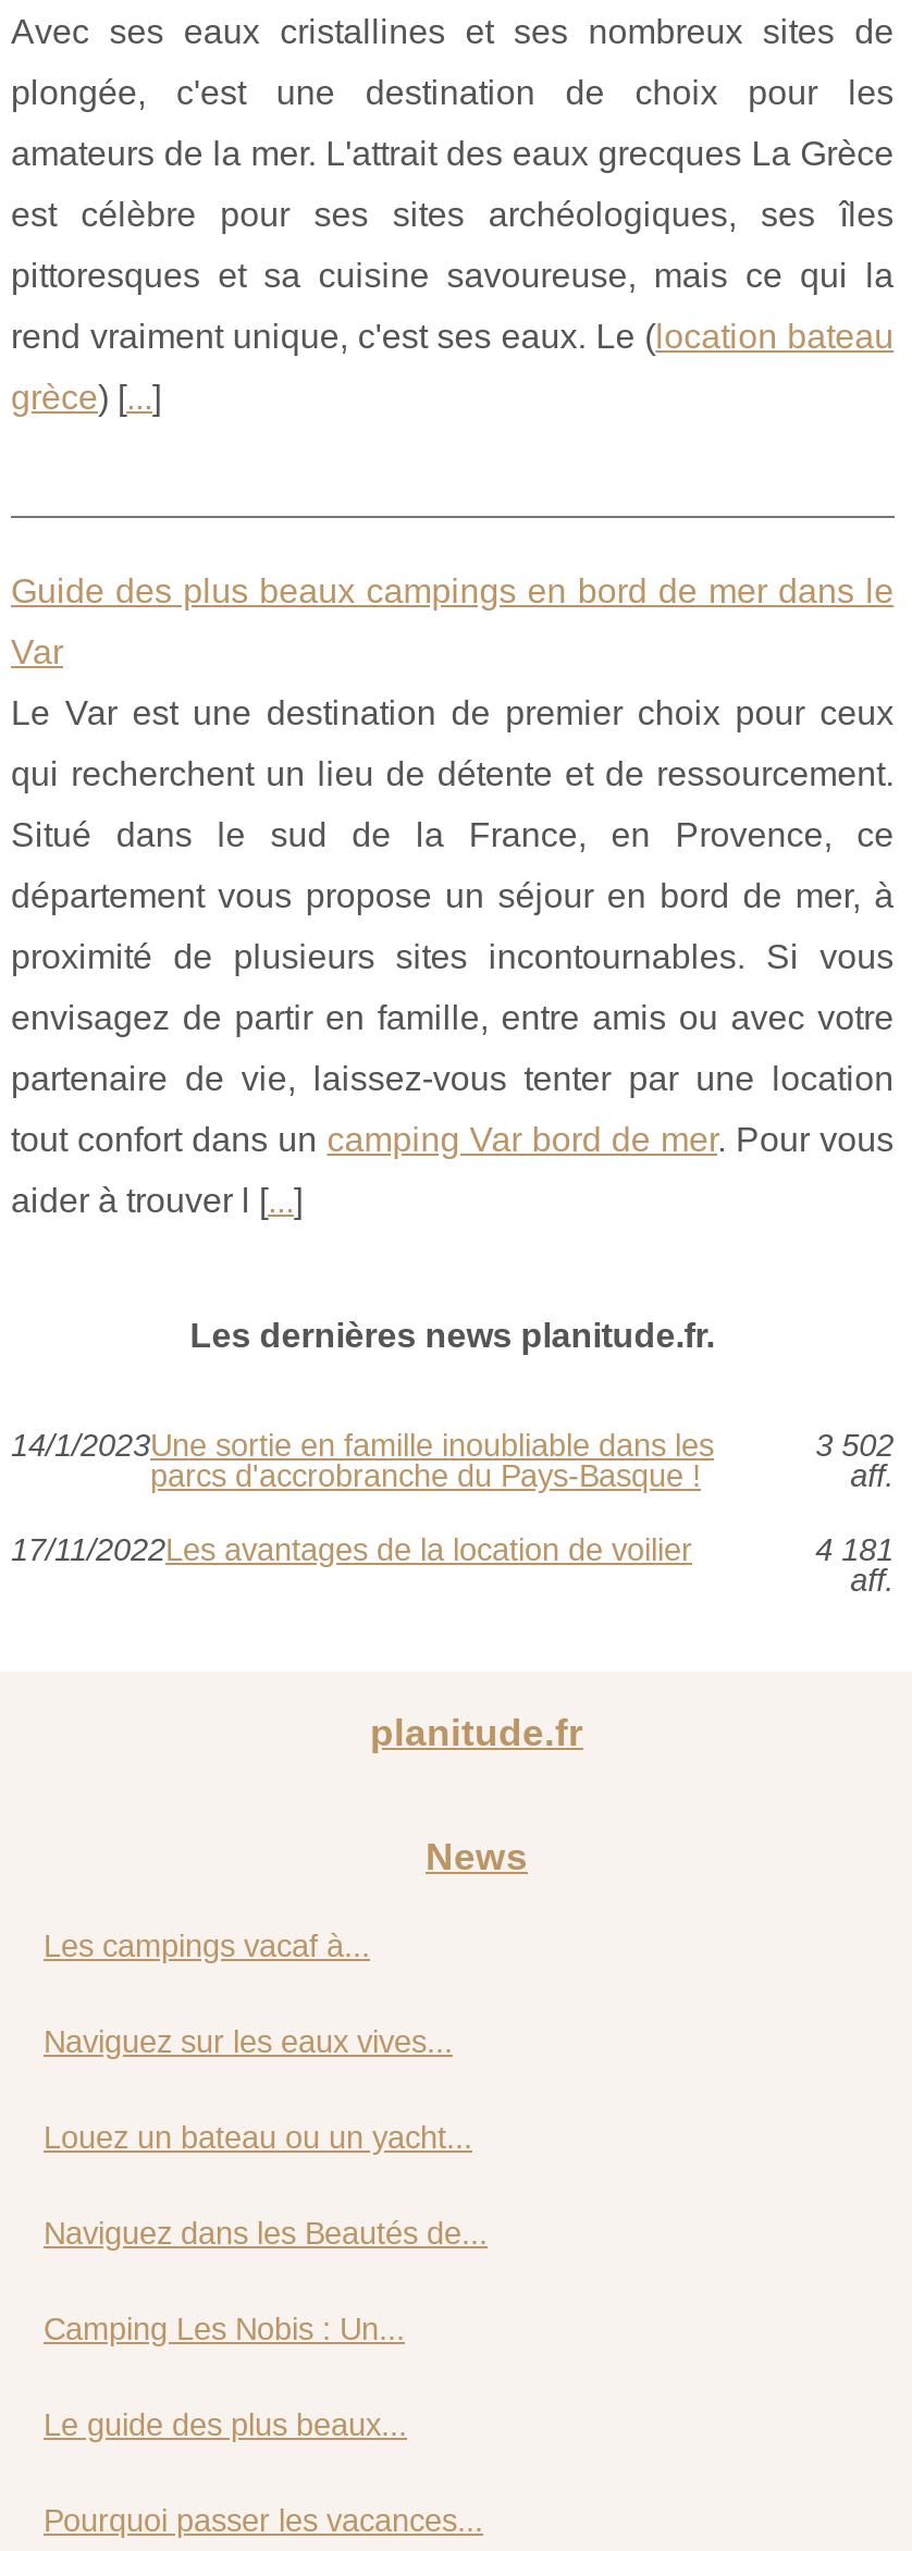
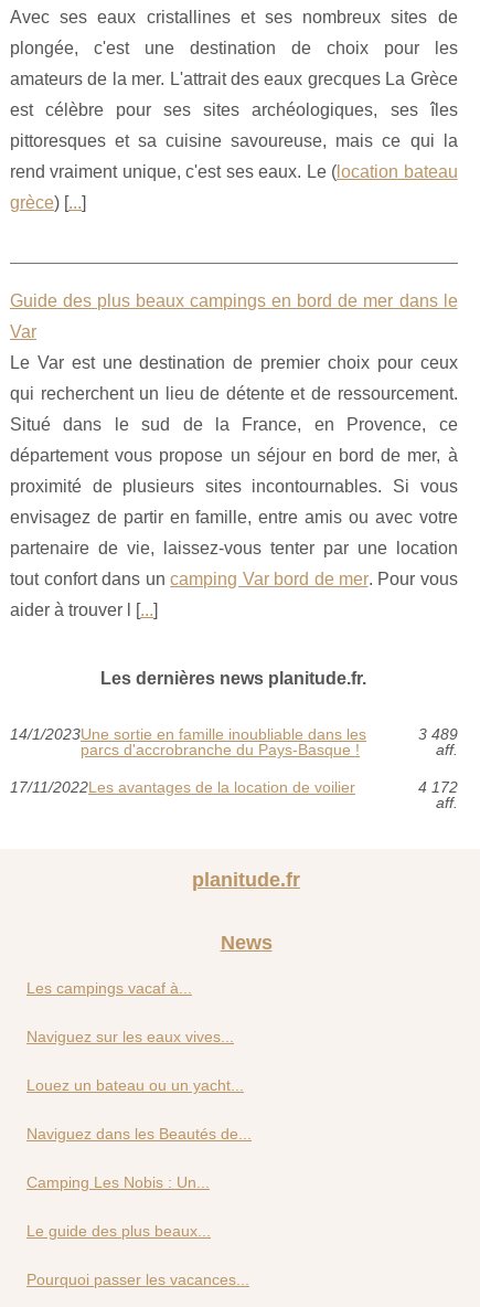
[815,1429,894,1463] 3 502 -> [418,726,457,743] 3 489
[815,1533,894,1568] 4 181 -> [418,779,457,796] 4 172

